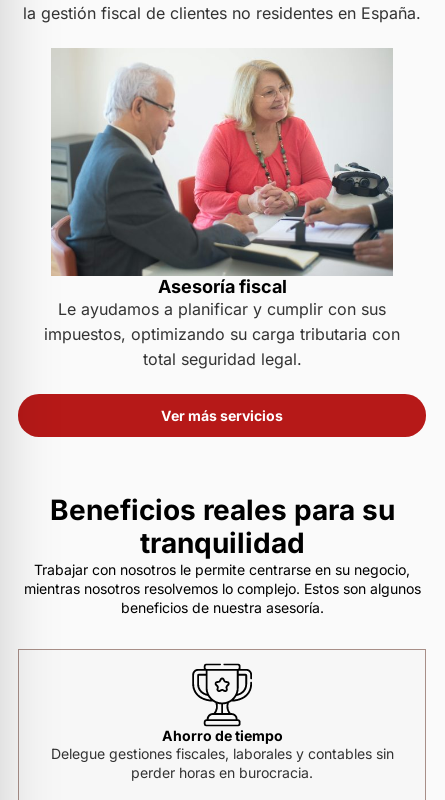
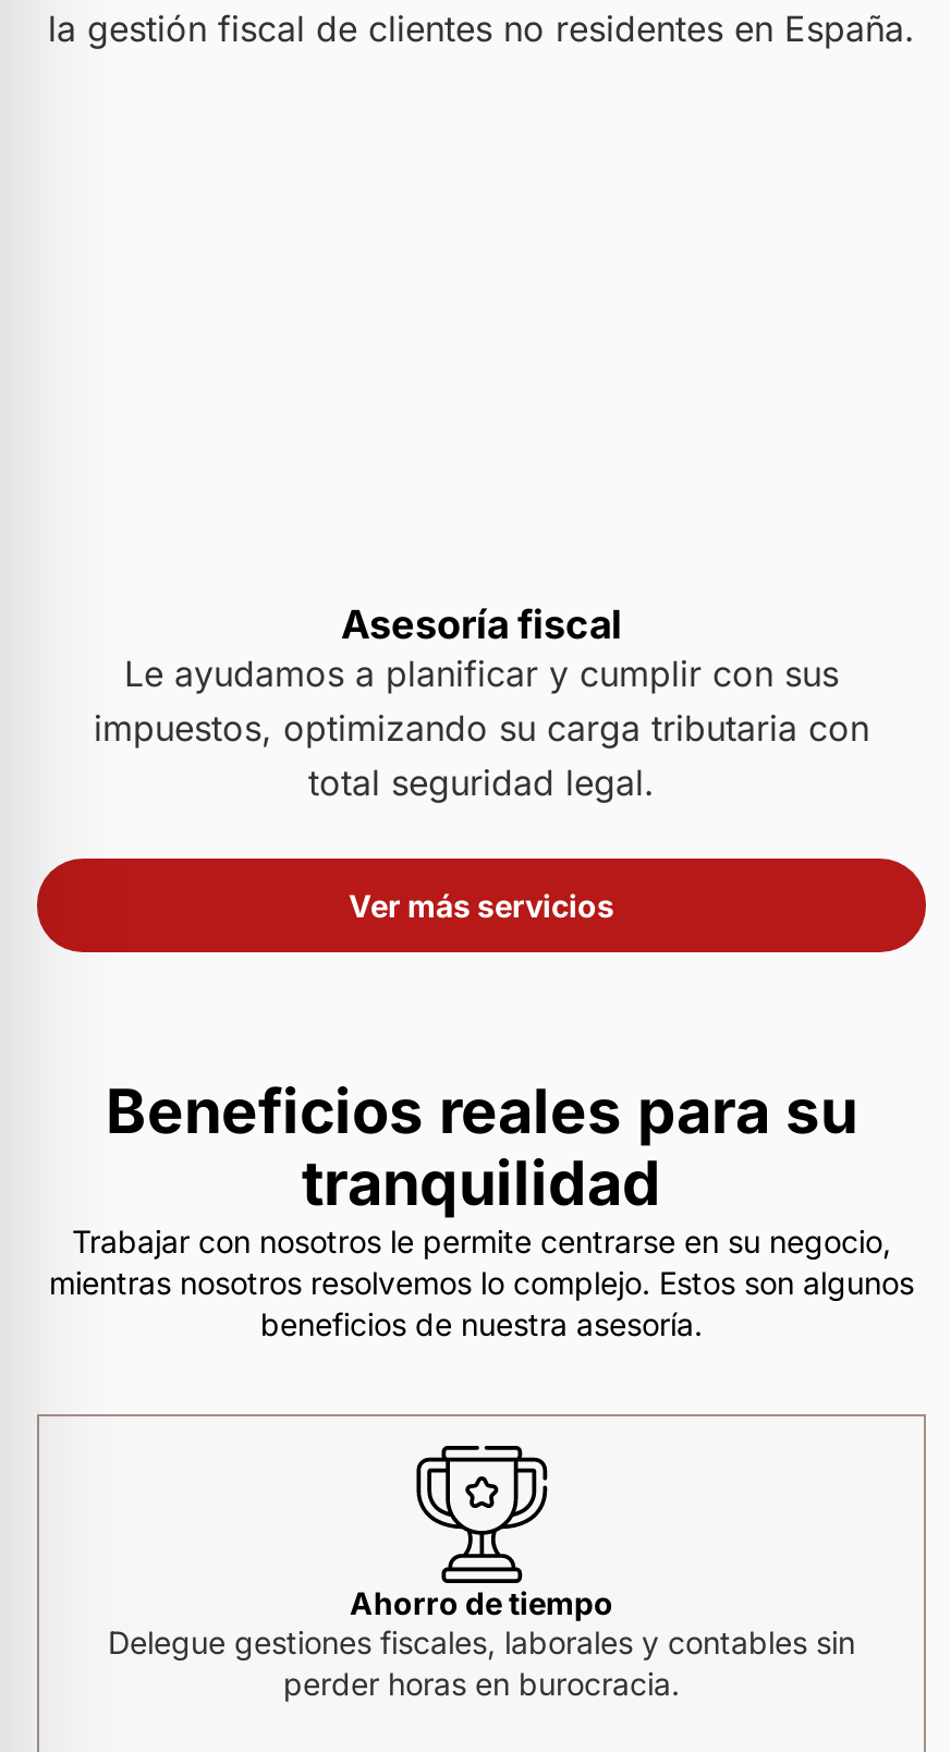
[50,48,394,277] [image] -> none

